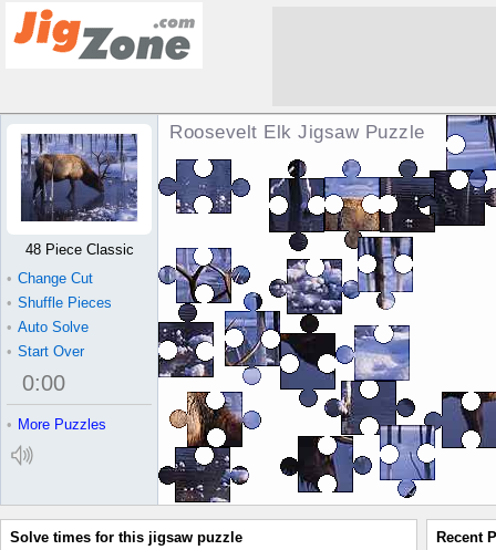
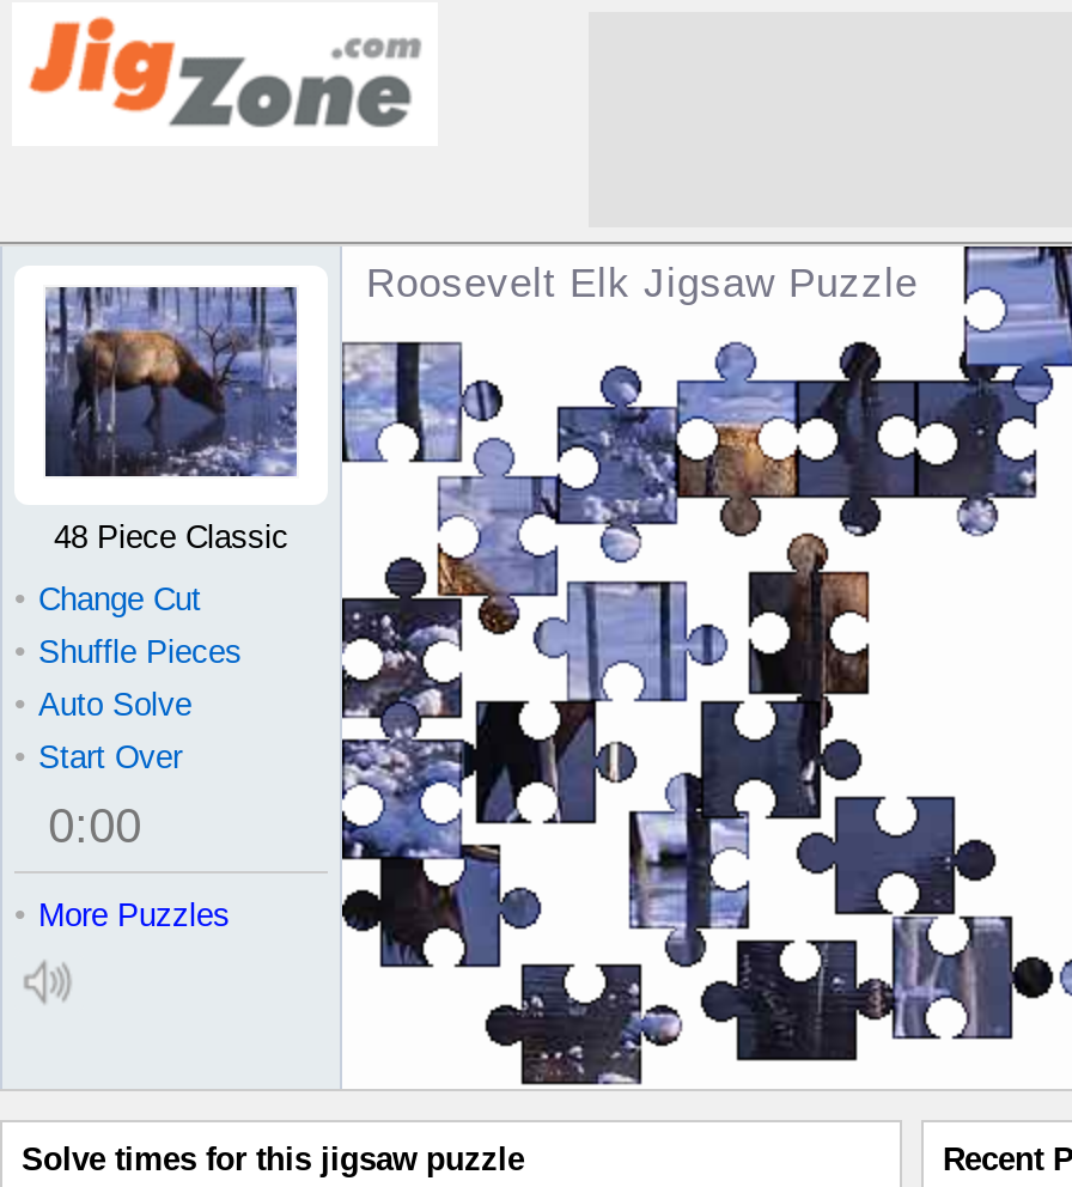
[157,158,493,504] [image] -> [340,340,1065,1086] [image]

